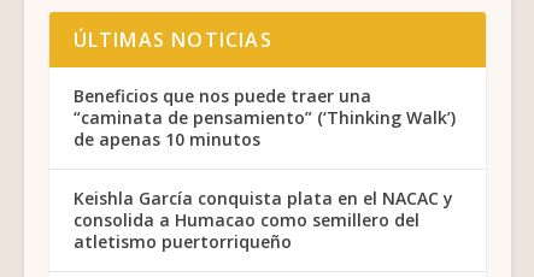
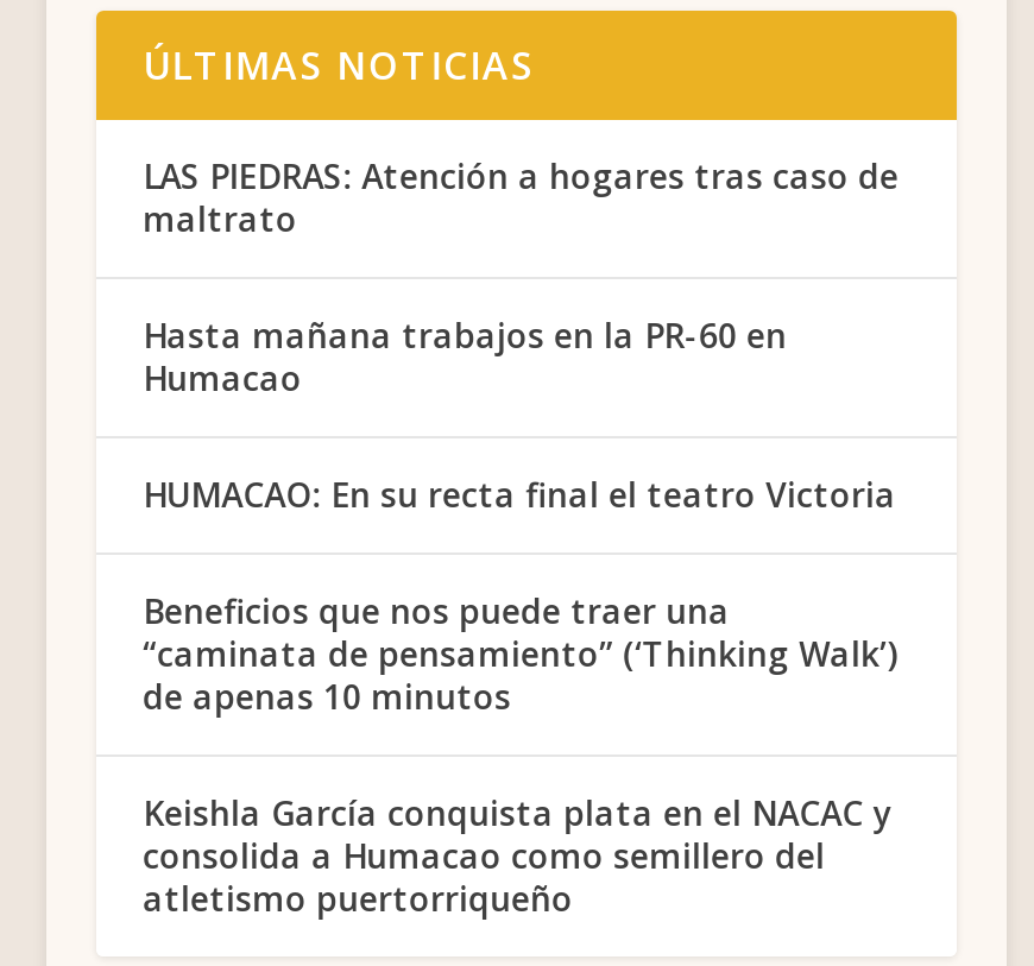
none -> [143,153,899,517] LAS PIEDRAS: Atención a hogares tras caso de | maltrato | Hasta mañana trabajos en la PR-60 en | Humacao | HUMACAO: En su recta final el teatro Victoria

